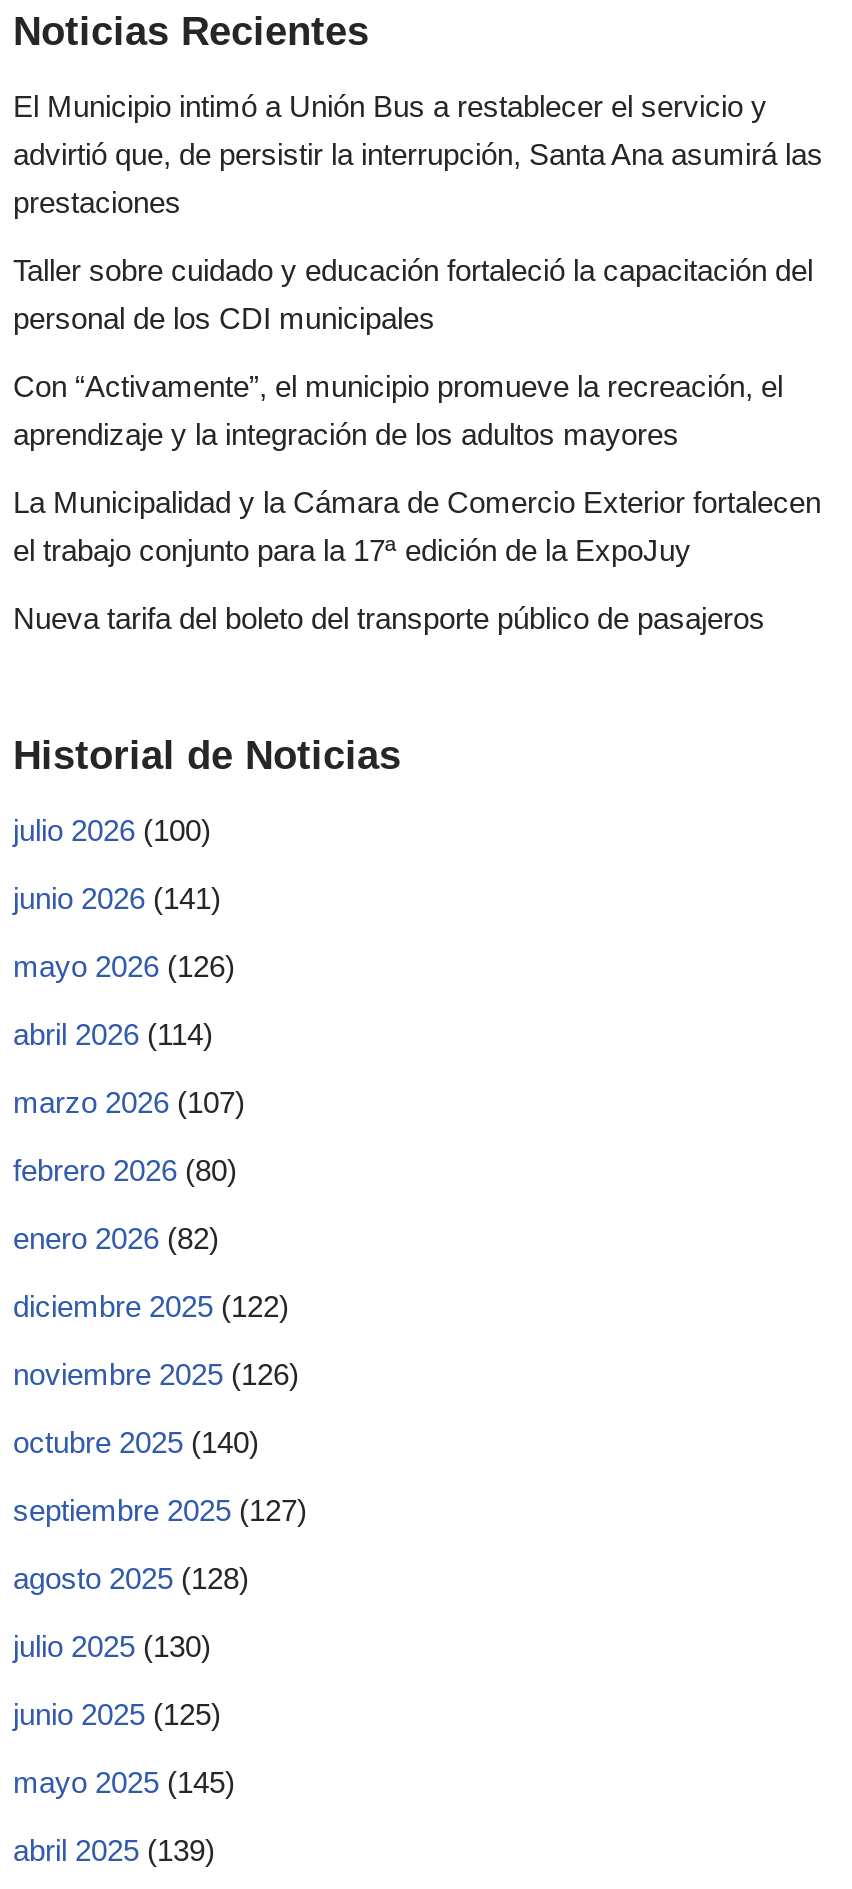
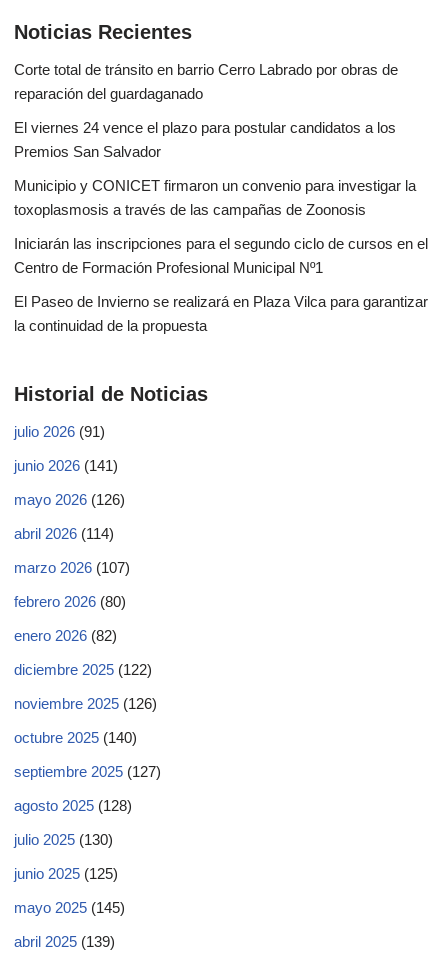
[13,89,823,219] El Municipio intimó a Unión Bus a restablecer el servicio y | advirtió que, de persistir la interrupción, Santa Ana asumirá las | prestaciones -> [14,61,398,102] Corte total de tránsito en barrio Cerro Labrado por obras de | reparación del guardaganado
[13,253,813,335] Taller sobre cuidado y educación fortaleció la capacitación del | personal de los CDI municipales -> [14,119,396,160] El viernes 24 vence el plazo para postular candidatos a los | Premios San Salvador
[13,369,783,451] Con “Activamente”, el municipio promueve la recreación, el | aprendizaje y la integración de los adultos mayores -> [14,177,416,218] Municipio y CONICET firmaron un convenio para investigar la | toxoplasmosis a través de las campañas de Zoonosis
[13,485,821,567] La Municipalidad y la Cámara de Comercio Exterior fortalecen | el trabajo conjunto para la 17ª edición de la ExpoJuy -> [14,235,428,276] Iniciarán las inscripciones para el segundo ciclo de cursos en el | Centro de Formación Profesional Municipal Nº1
[13,601,765,635] Nueva tarifa del boleto del transporte público de pasajeros -> [14,293,428,334] El Paseo de Invierno se realizará en Plaza Vilca para garantizar | la continuidad de la propuesta
[13,813,211,847] julio 2026 (100) -> [14,423,105,440] julio 2026 (91)

